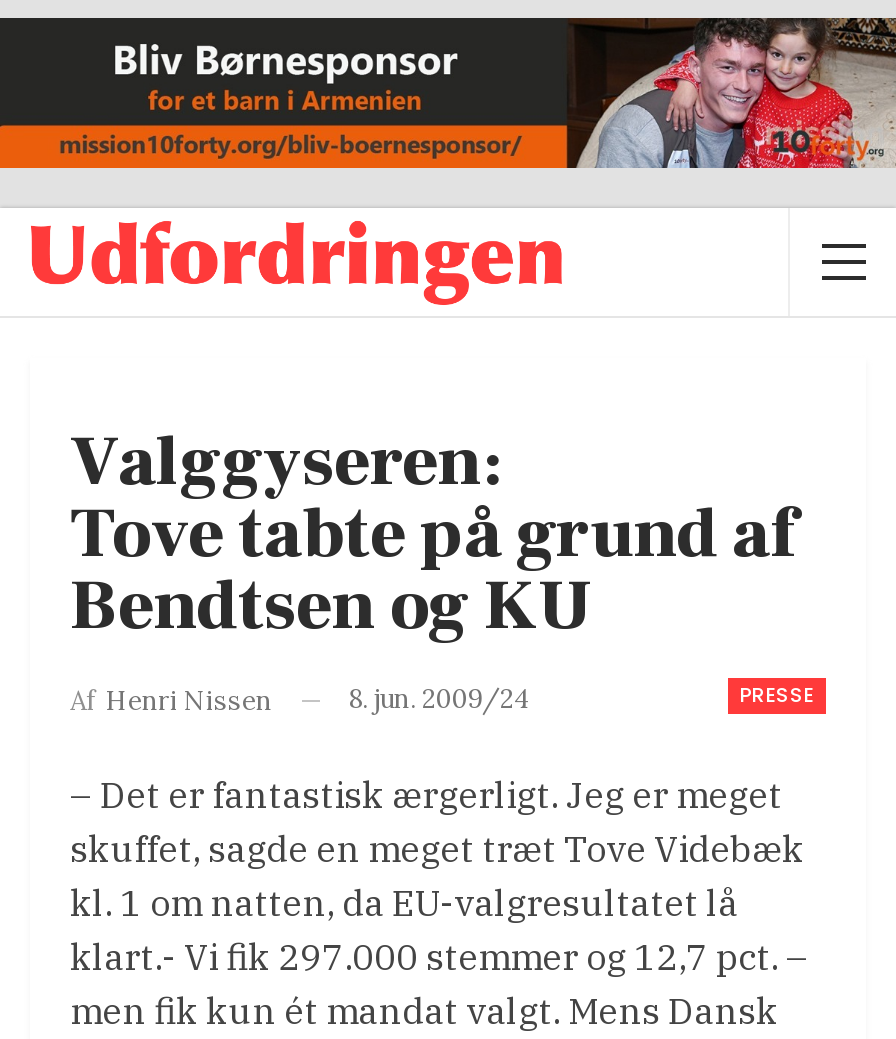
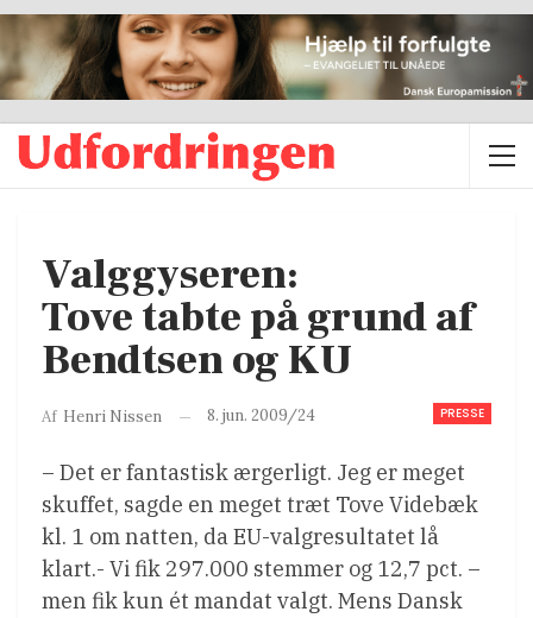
[6,16,890,170] [image] -> [4,13,529,101] [image]

